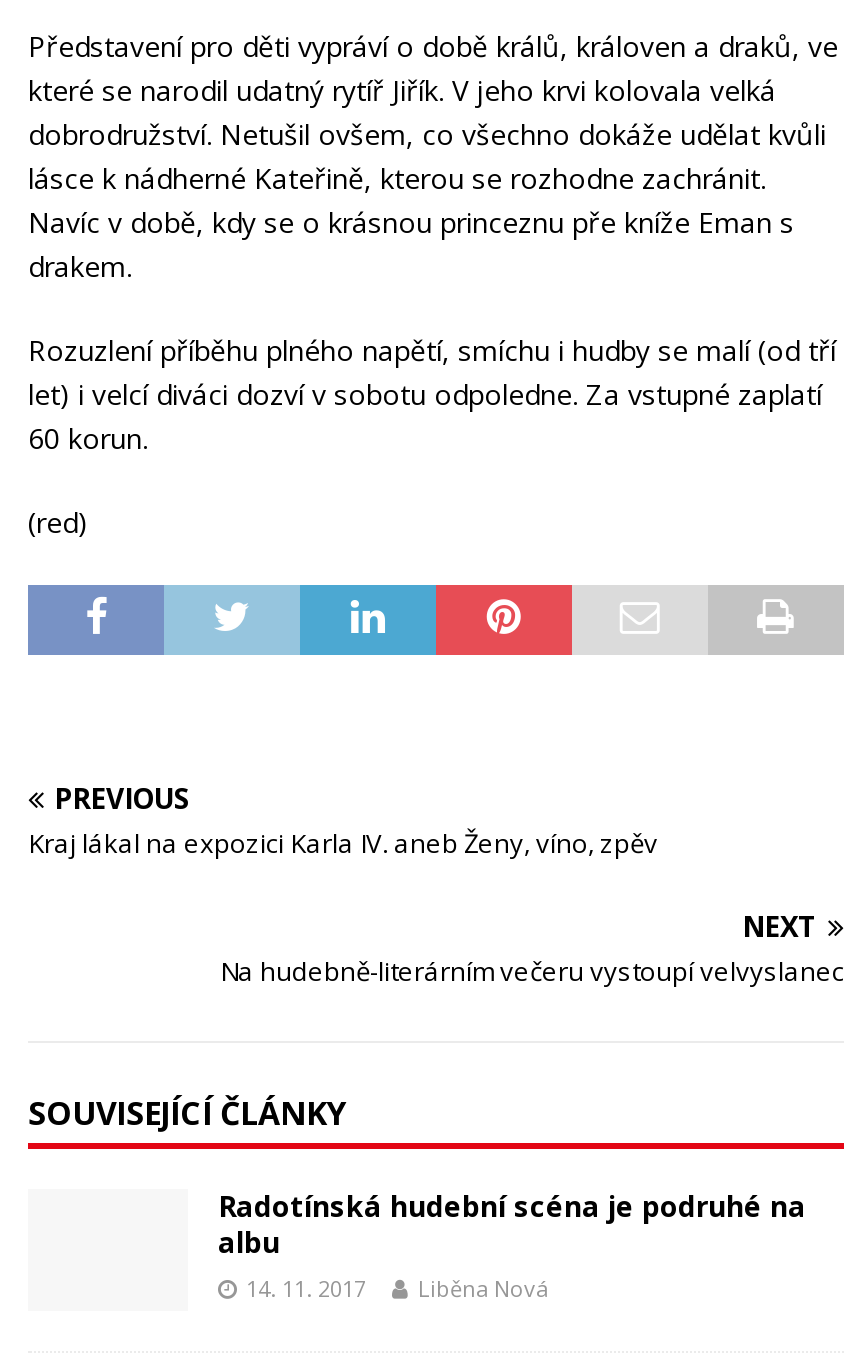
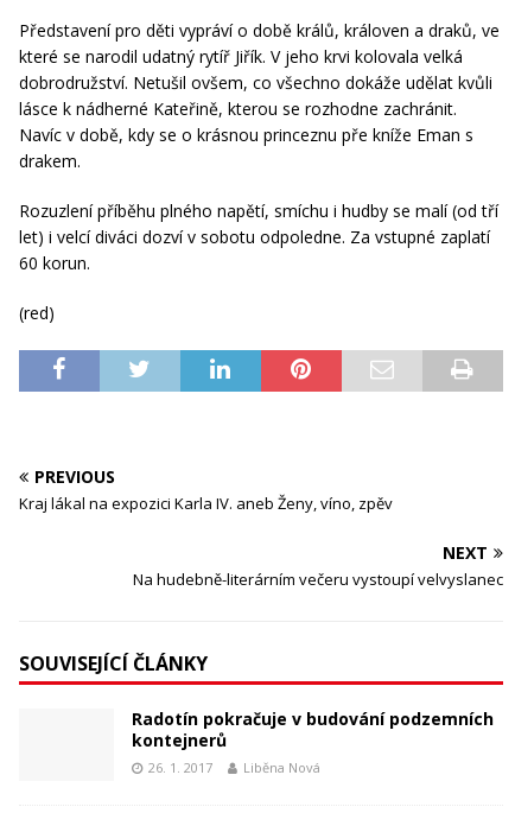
[218,1188,806,1304] Radotínská hudební scéna je podruhé na | albu | 14. 11. 2017 -> [132,708,494,777] Radotín pokračuje v budování podzemních | kontejnerů | 26. 1. 2017

